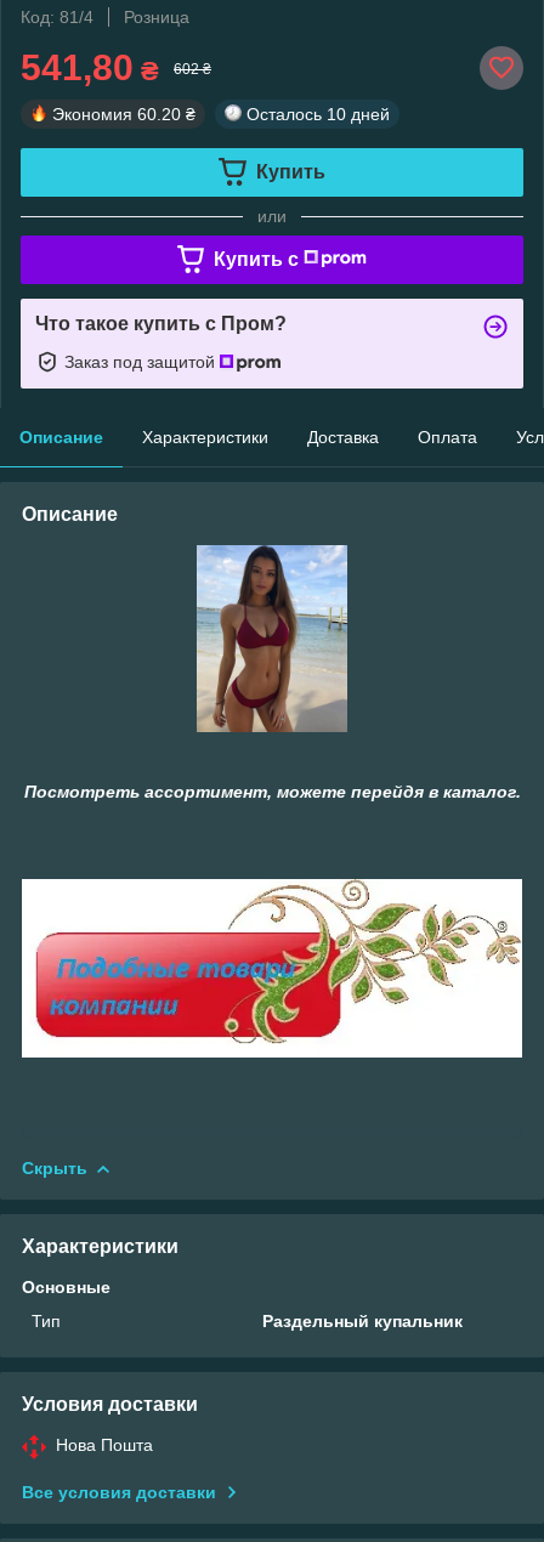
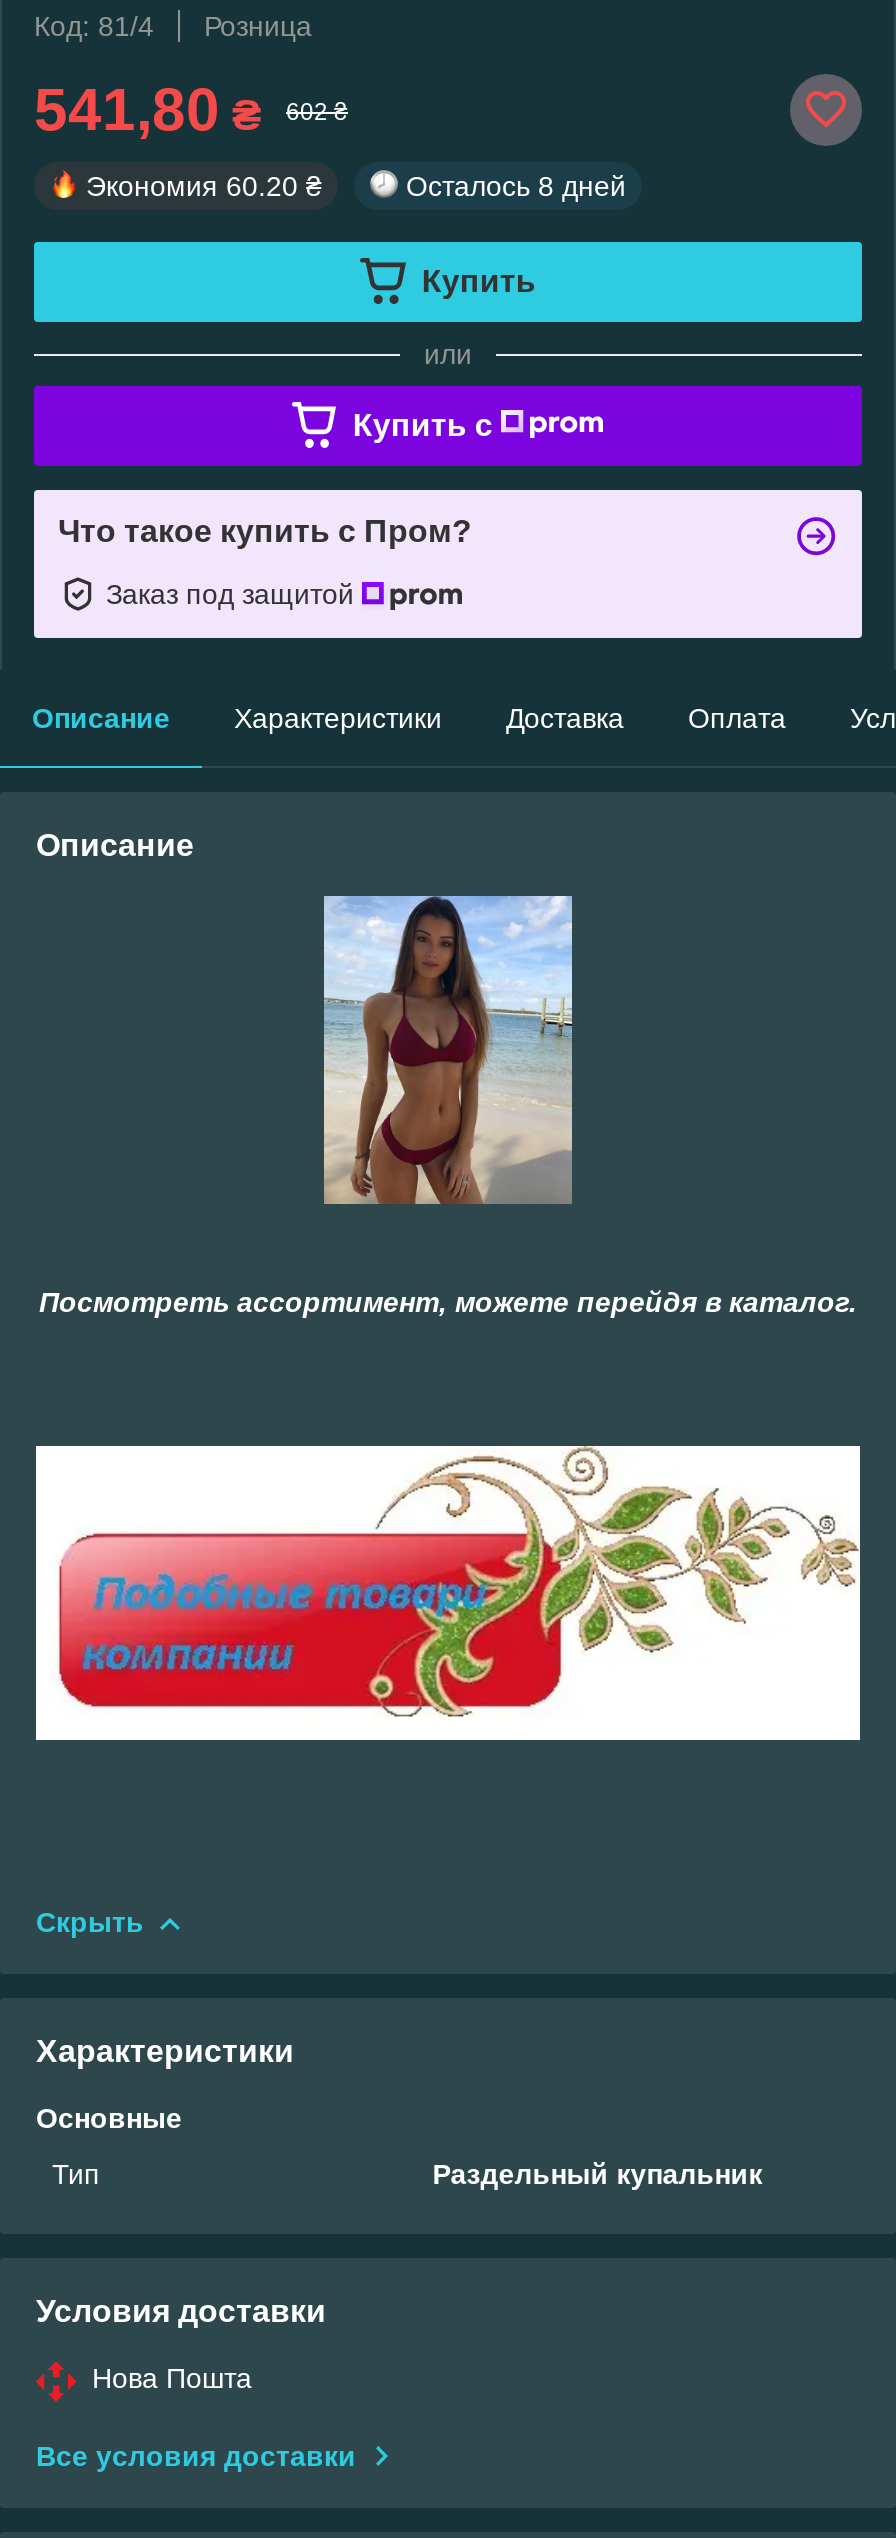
[246,104,390,124] Осталось 10 дней -> [406,170,626,202] Осталось 8 дней

